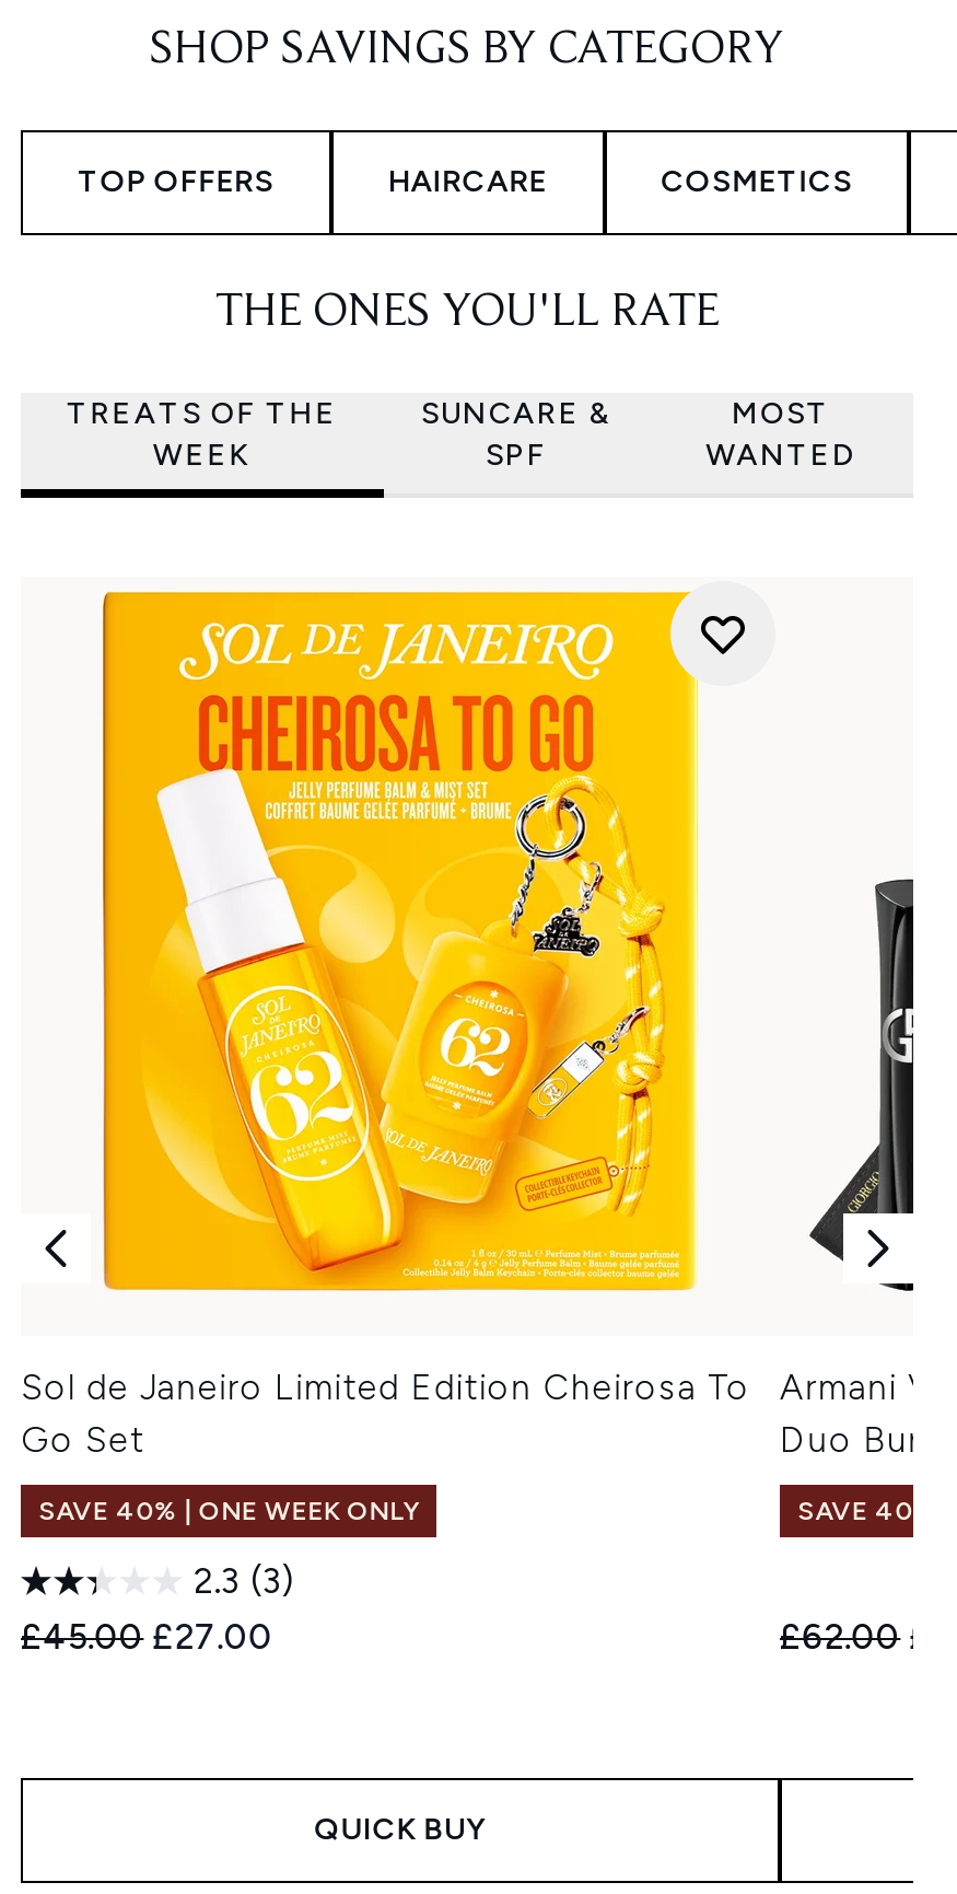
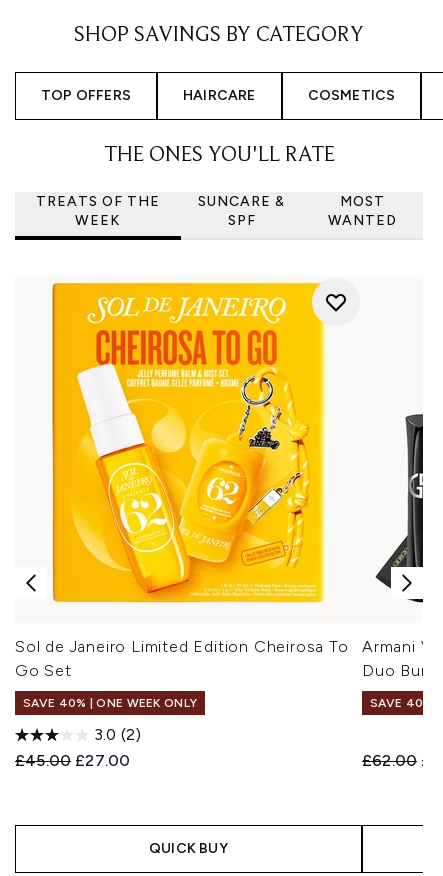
[194,1559,294,1601] 2.3 (3) -> [94,725,141,744] 3.0 (2)

